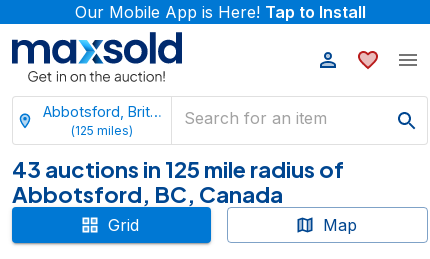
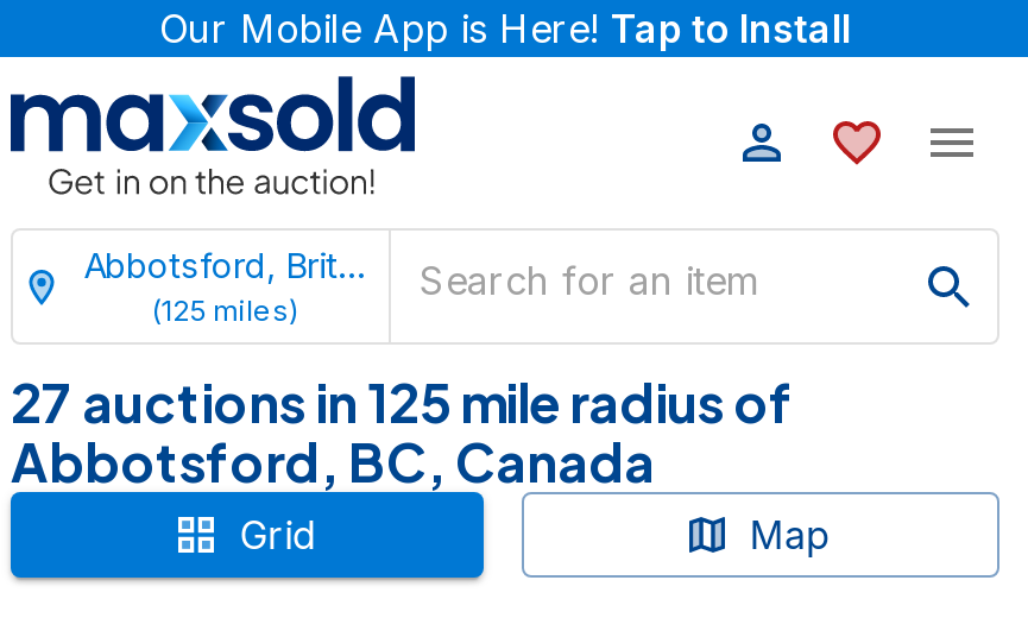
[12,155,344,183] 43 auctions in 125 mile radius of -> [11,368,793,435] 27 auctions in 125 mile radius of

